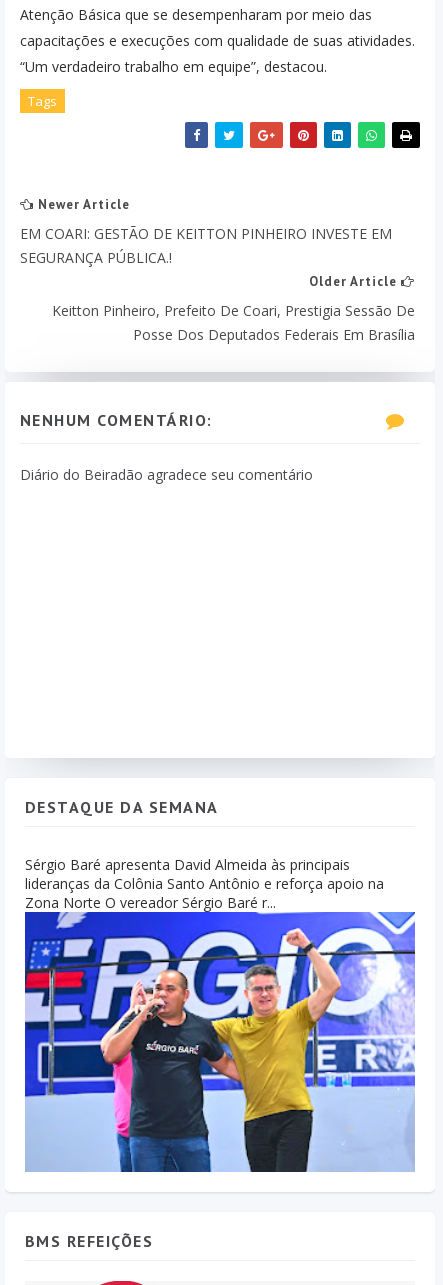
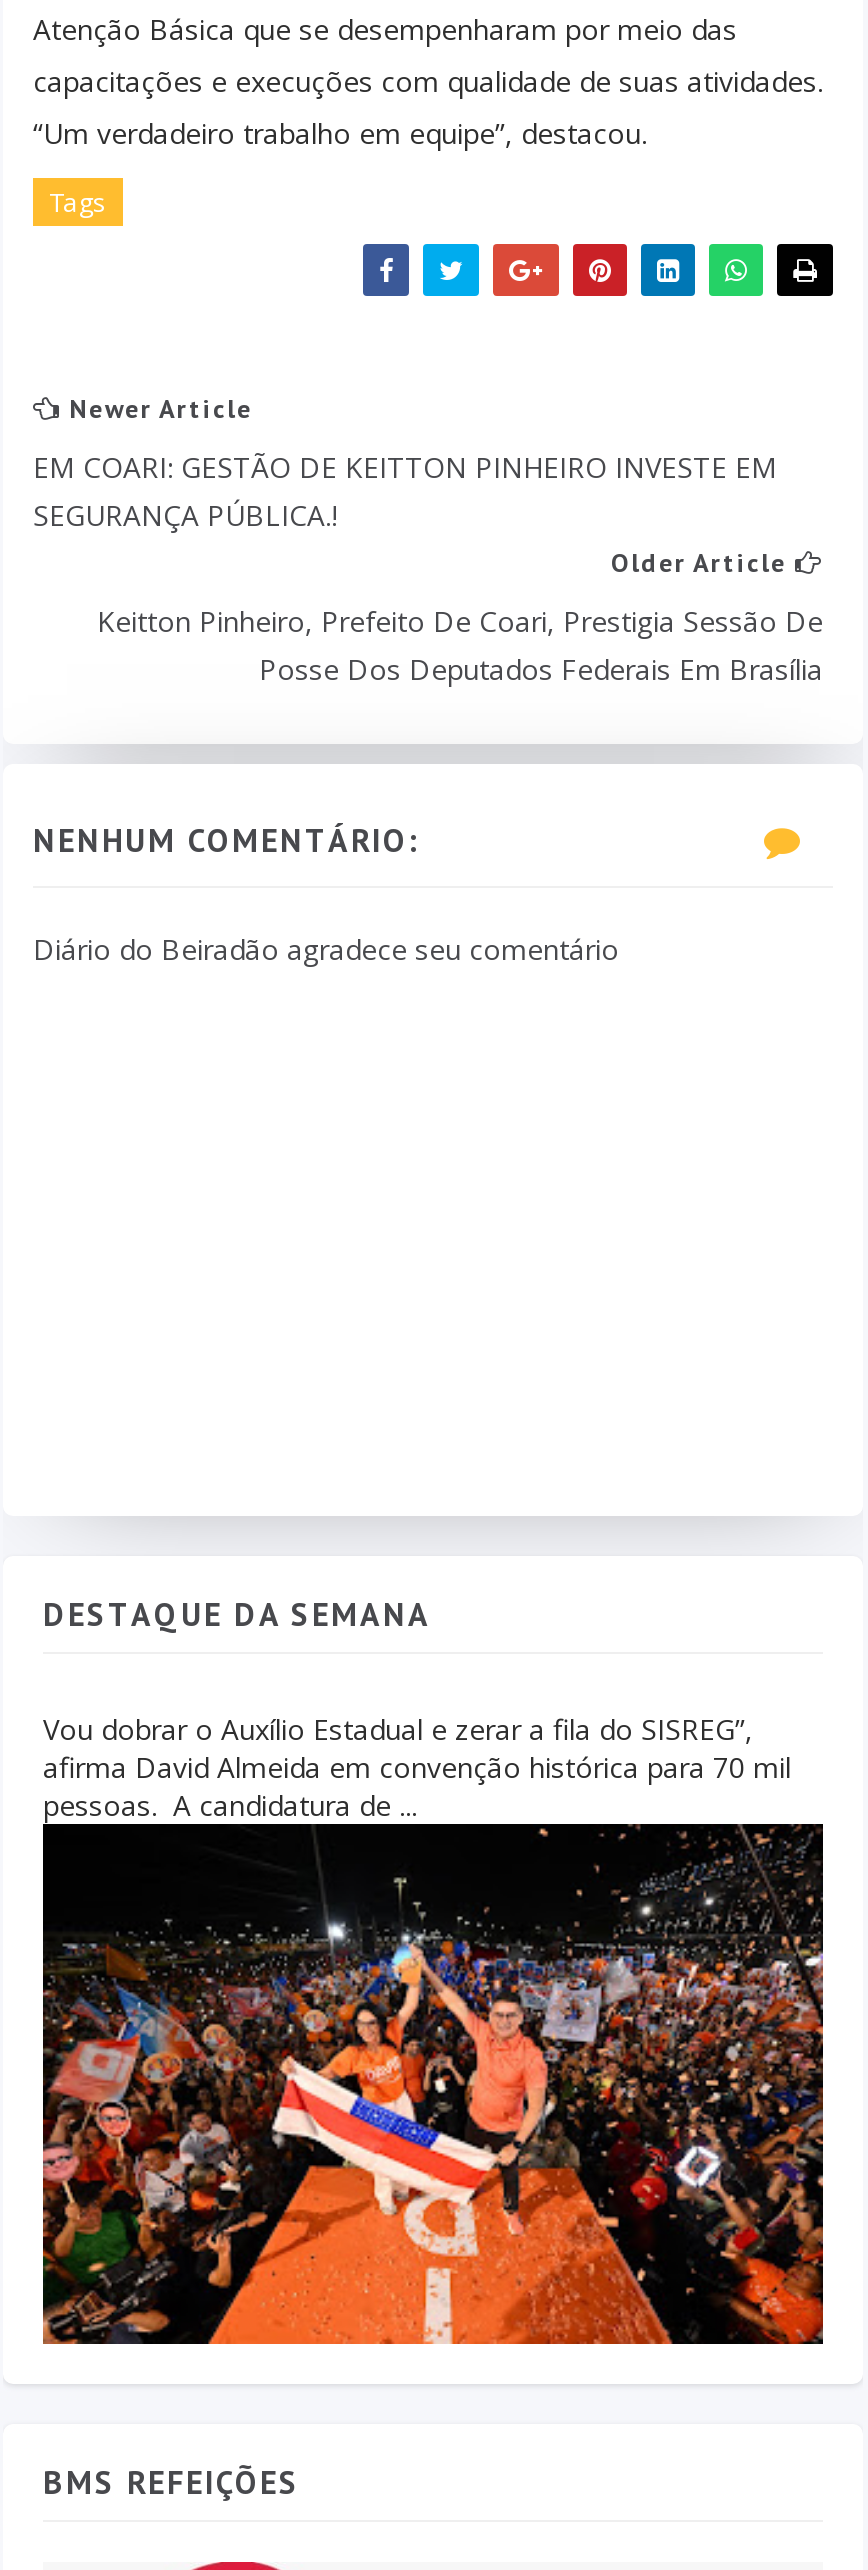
[24,855,416,1173] [image] | Sérgio Baré apresenta David Almeida às principais | lideranças da Colônia Santo Antônio e reforça apoio na | Zona Norte O vereador Sérgio Baré r... -> [41,1711,825,2346] [image] | Vou dobrar o Auxílio Estadual e zerar a fila do SISREG”, | afirma David Almeida em convenção histórica para 70 mil | pessoas. A candidatura de ...

